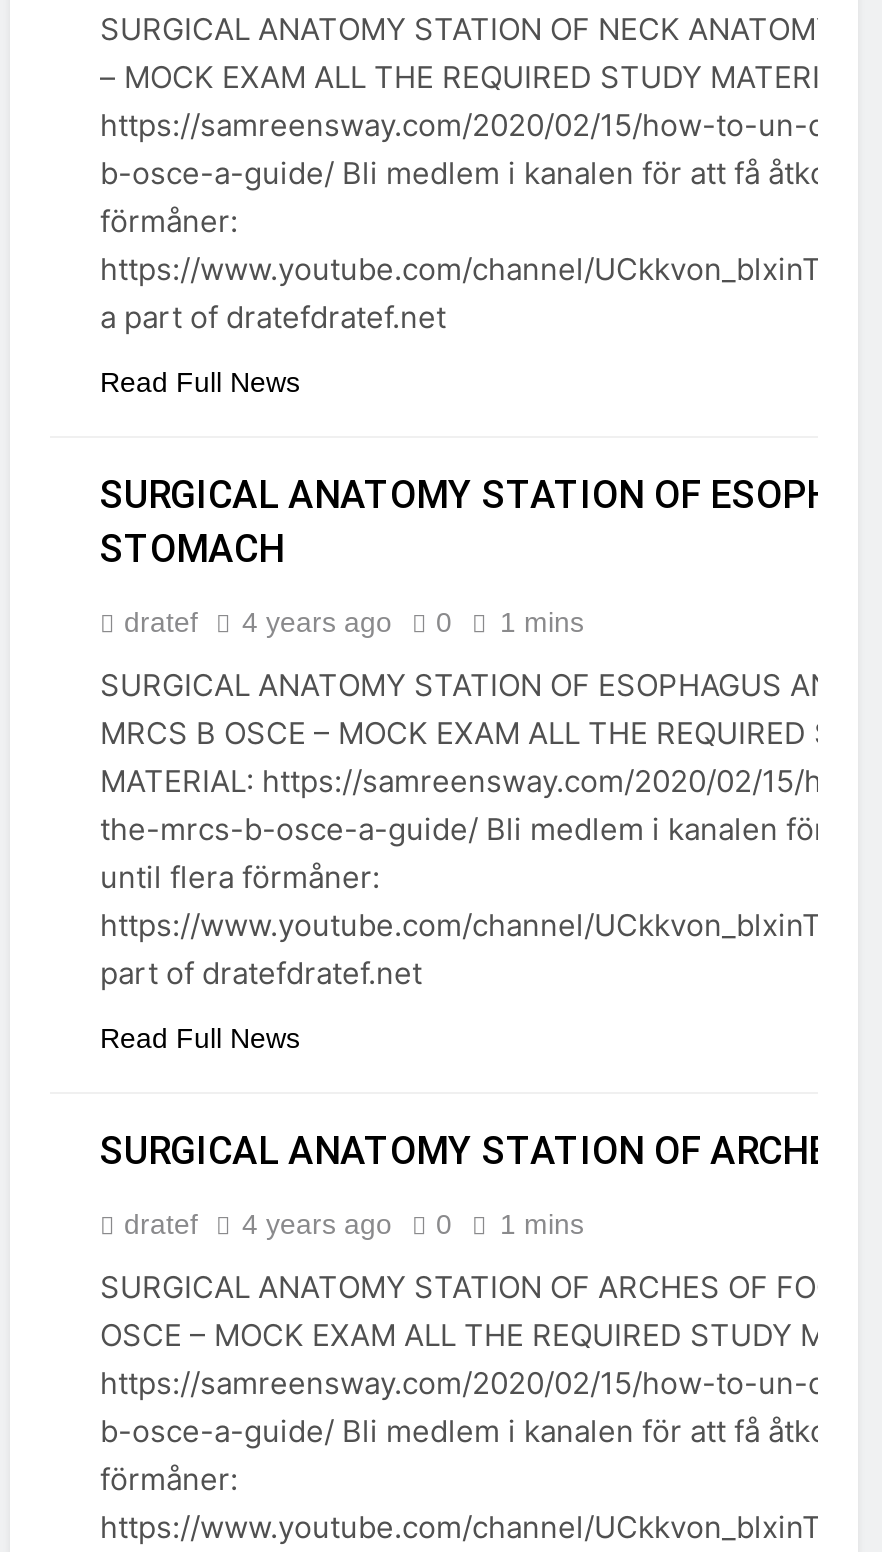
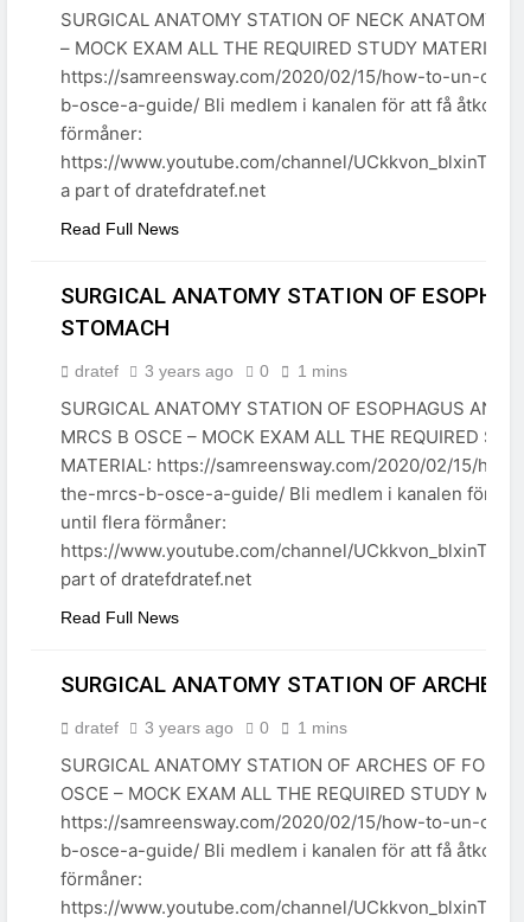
[124,606,584,638] dratef 4 years ago 0 1 mins -> [75,362,347,381] dratef 3 years ago 0 1 mins
[124,1208,584,1240] dratef 4 years ago 0 1 mins -> [75,718,347,737] dratef 3 years ago 0 1 mins

